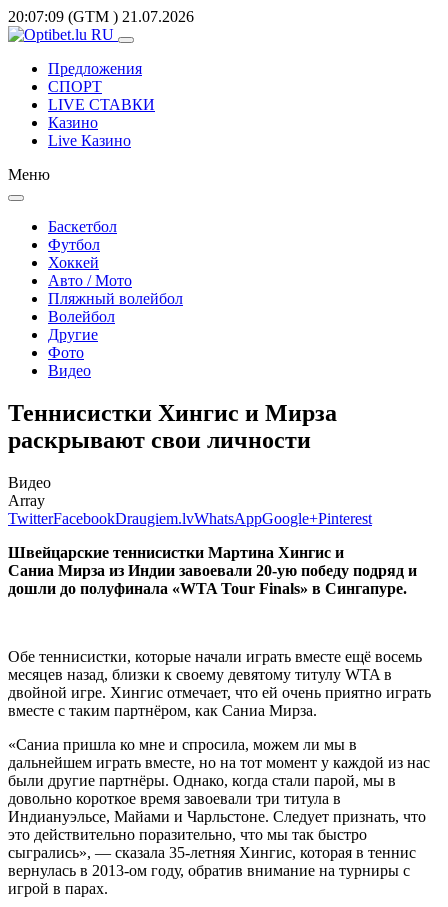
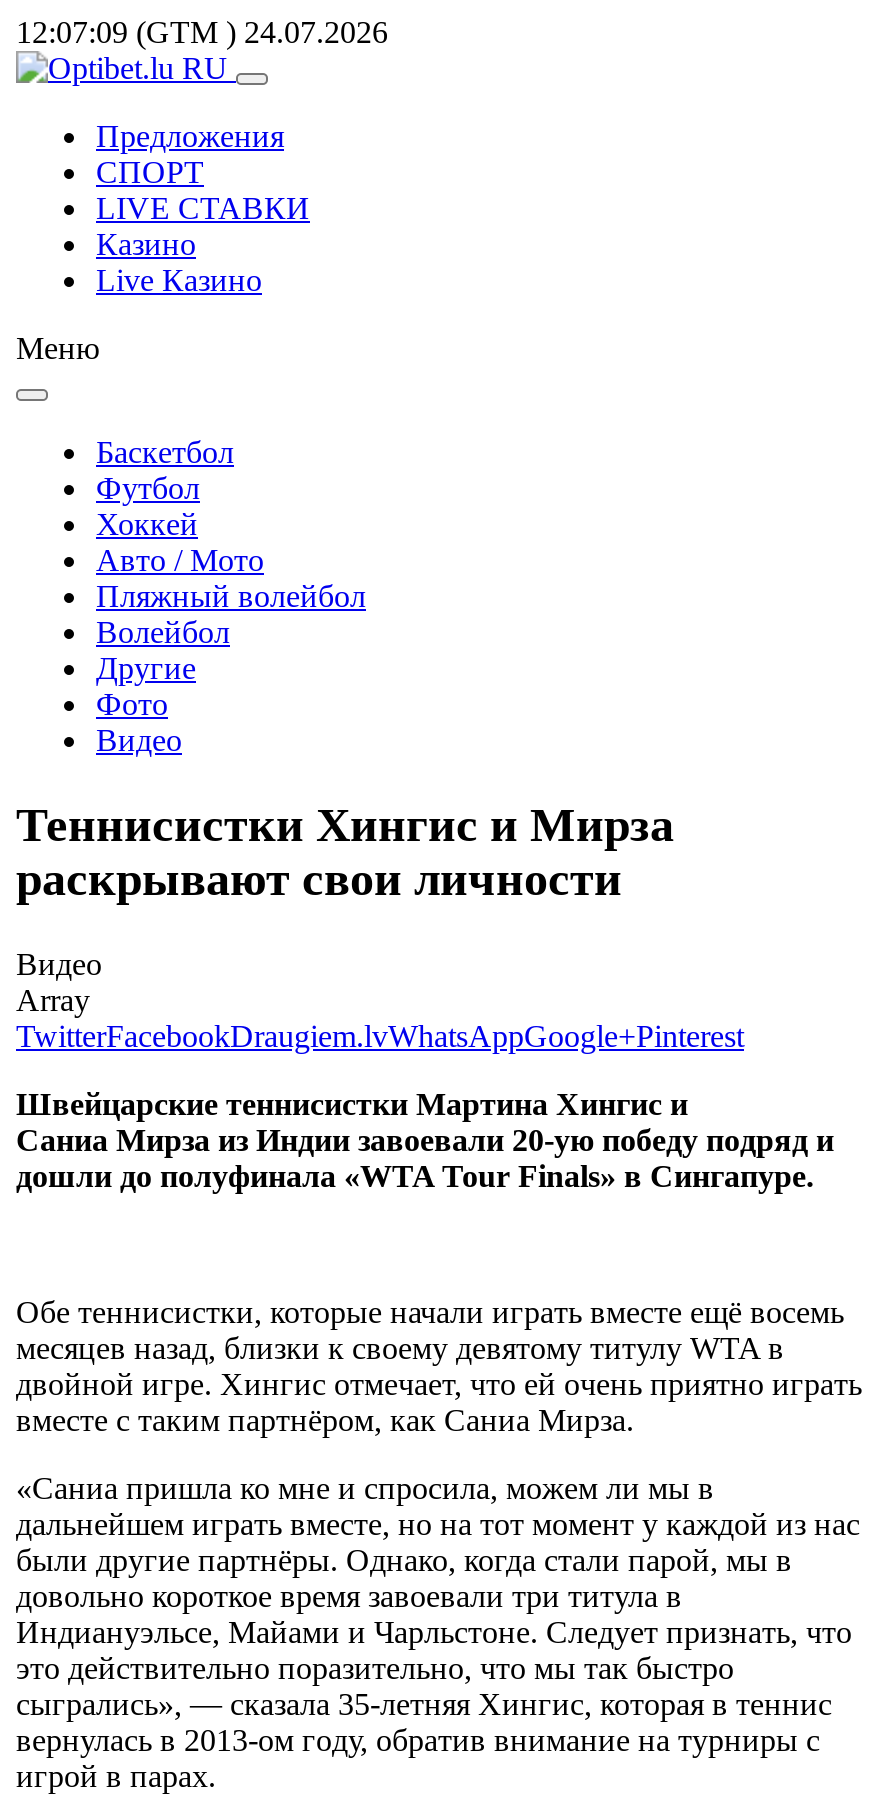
[8,8,194,25] 20:07:09 (GTM) 21.07.2026 -> [16,15,388,49] 12:07:09 (GTM) 24.07.2026

